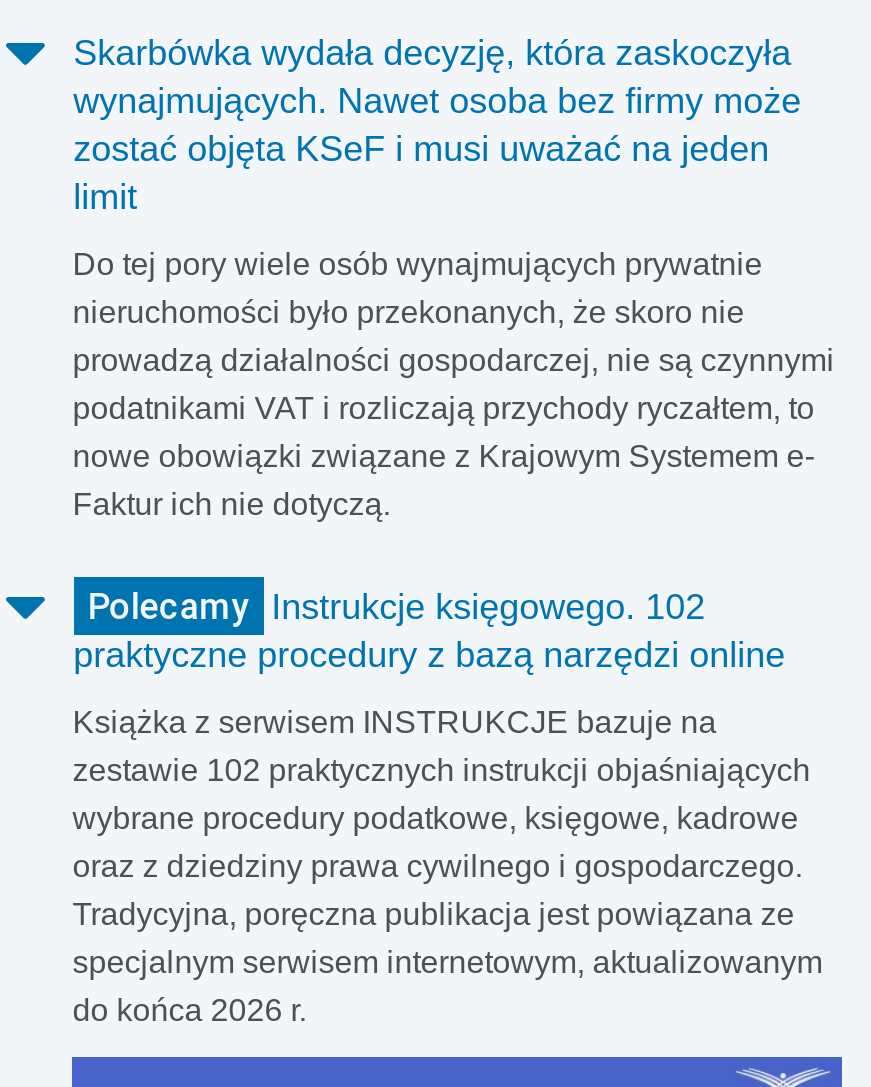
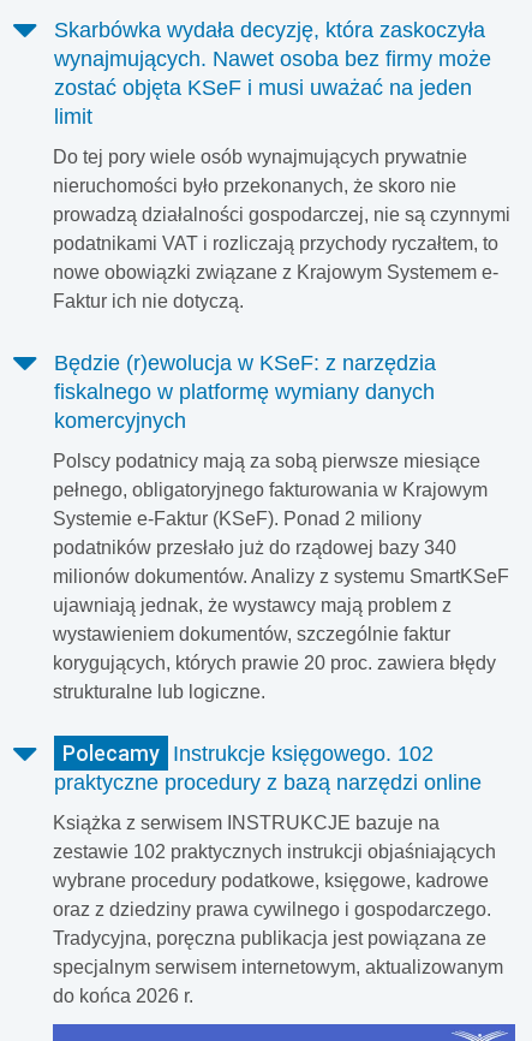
none -> [53,351,510,702] Będzie (r)ewolucja w KSeF: z narzędzia | fiskalnego w platformę wymiany danych | komercyjnych | Polscy podatnicy mają za sobą pierwsze miesiące | pełnego, obligatoryjnego fakturowania w Krajowym | Systemie e-Faktur (KSeF). Ponad 2 miliony | podatników przesłało już do rządowej bazy 340 | milionów dokumentów. Analizy z systemu SmartKSeF | ujawniają jednak, że wystawcy mają problem z | wystawieniem dokumentów, szczególnie faktur | korygujących, których prawie 20 proc. zawiera błędy | strukturalne lub logiczne.

